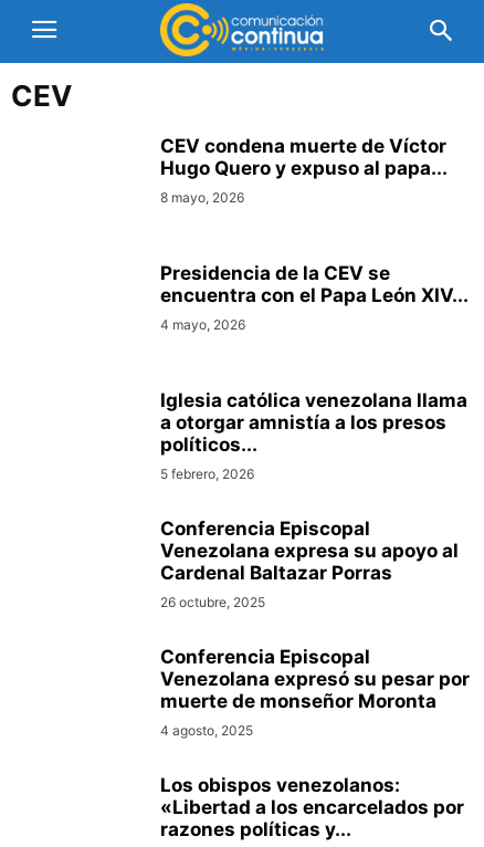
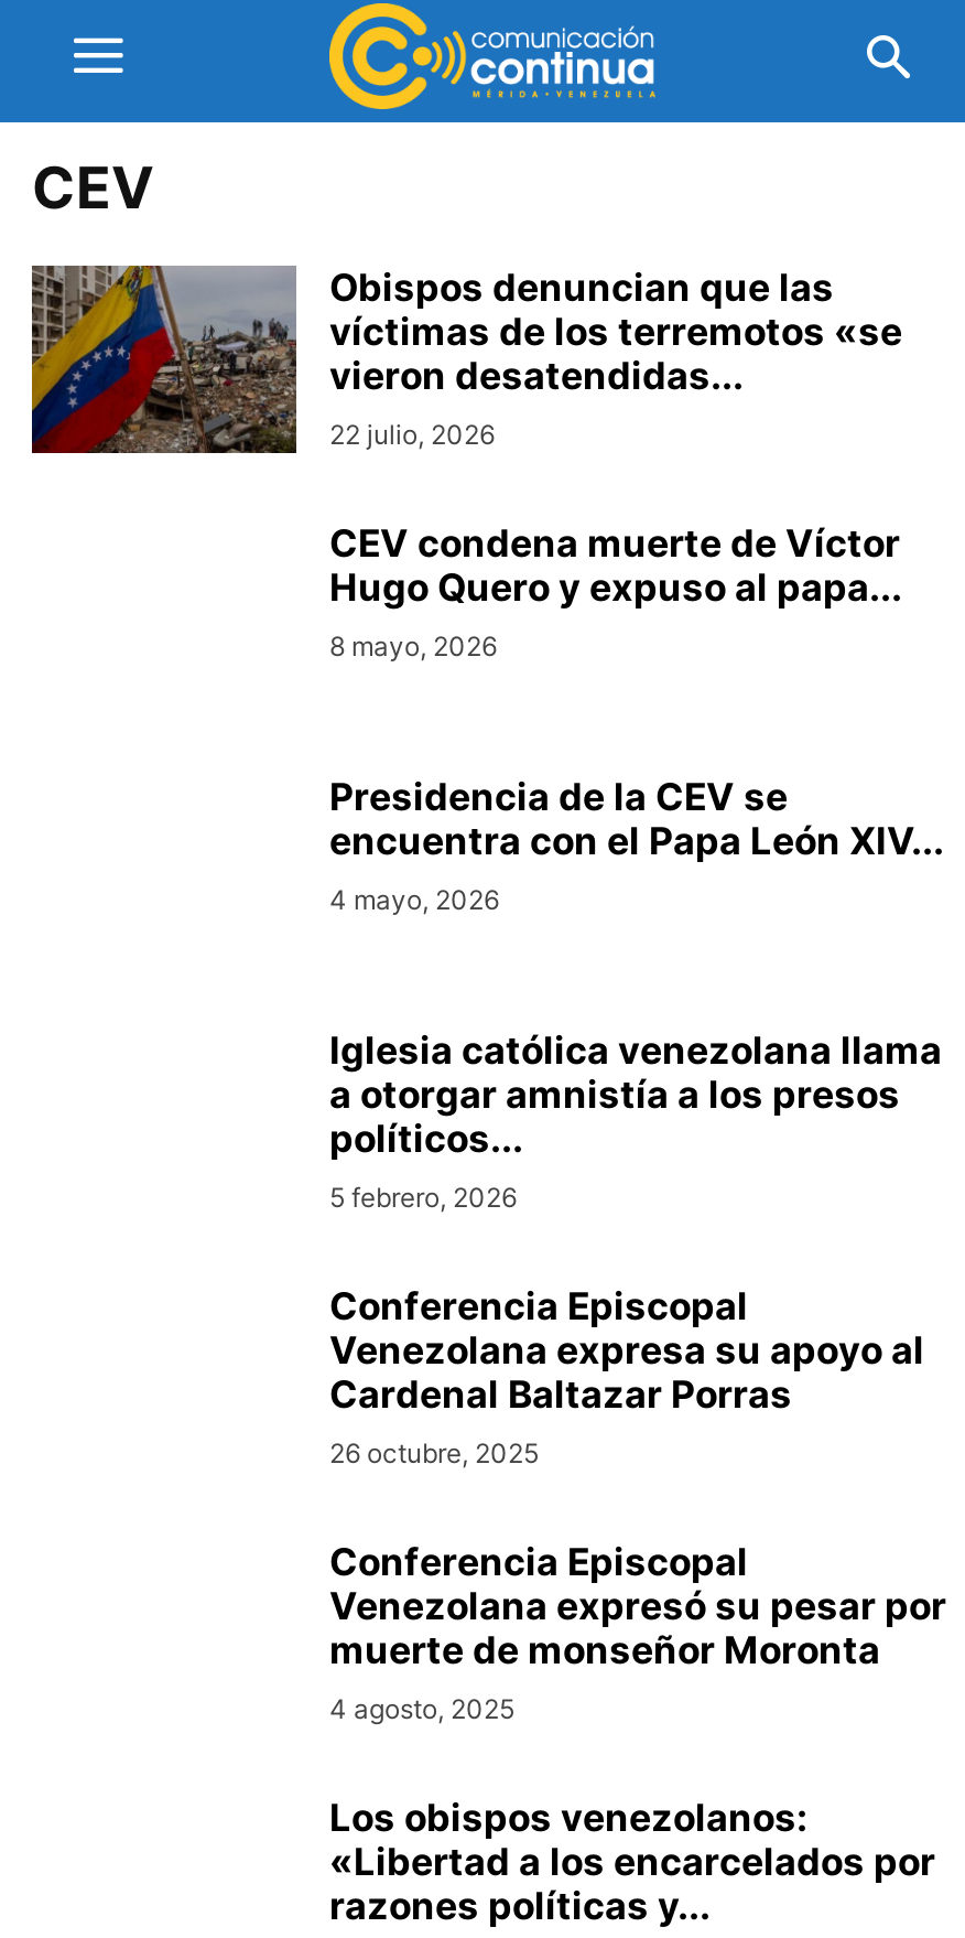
none -> [30,263,902,455] [image] | Obispos denuncian que las | víctimas de los terremotos «se | vieron desatendidas... | 22 julio, 2026

